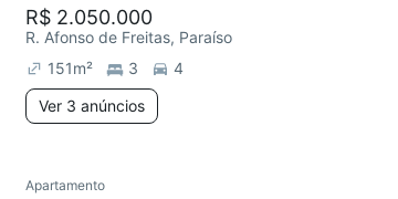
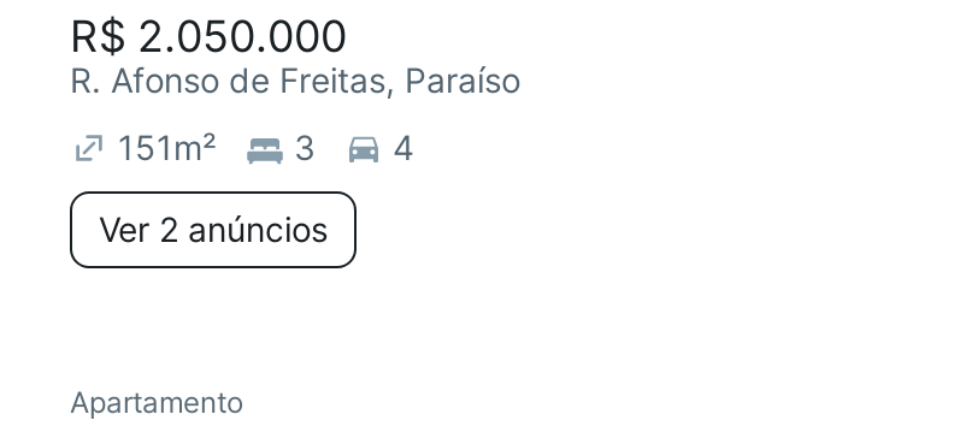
[39,96,145,115] Ver 3 anúncios -> [99,208,328,249] Ver 2 anúncios

